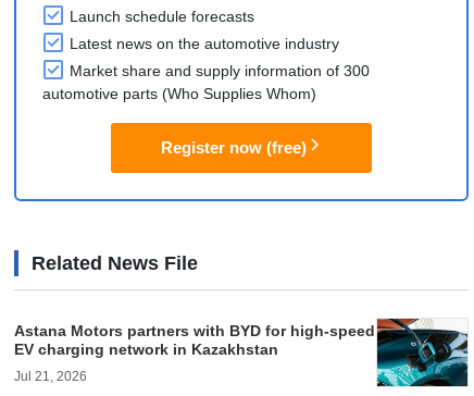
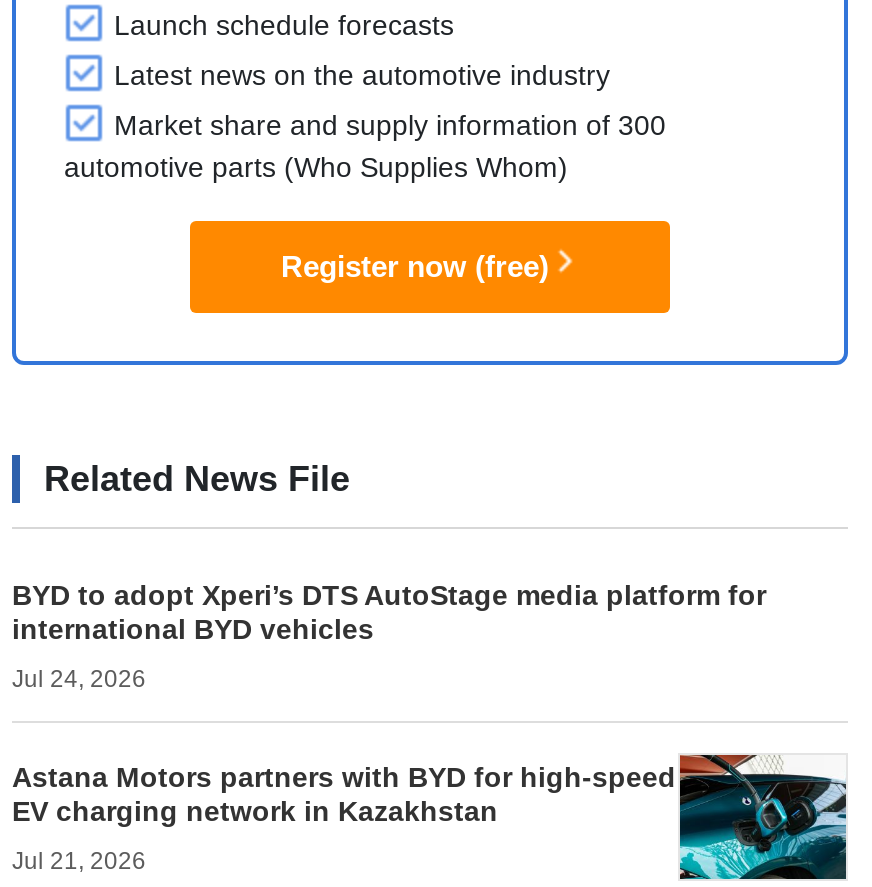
none -> [12,579,766,693] BYD to adopt Xperi’s DTS AutoStage media platform for | international BYD vehicles | Jul 24, 2026

